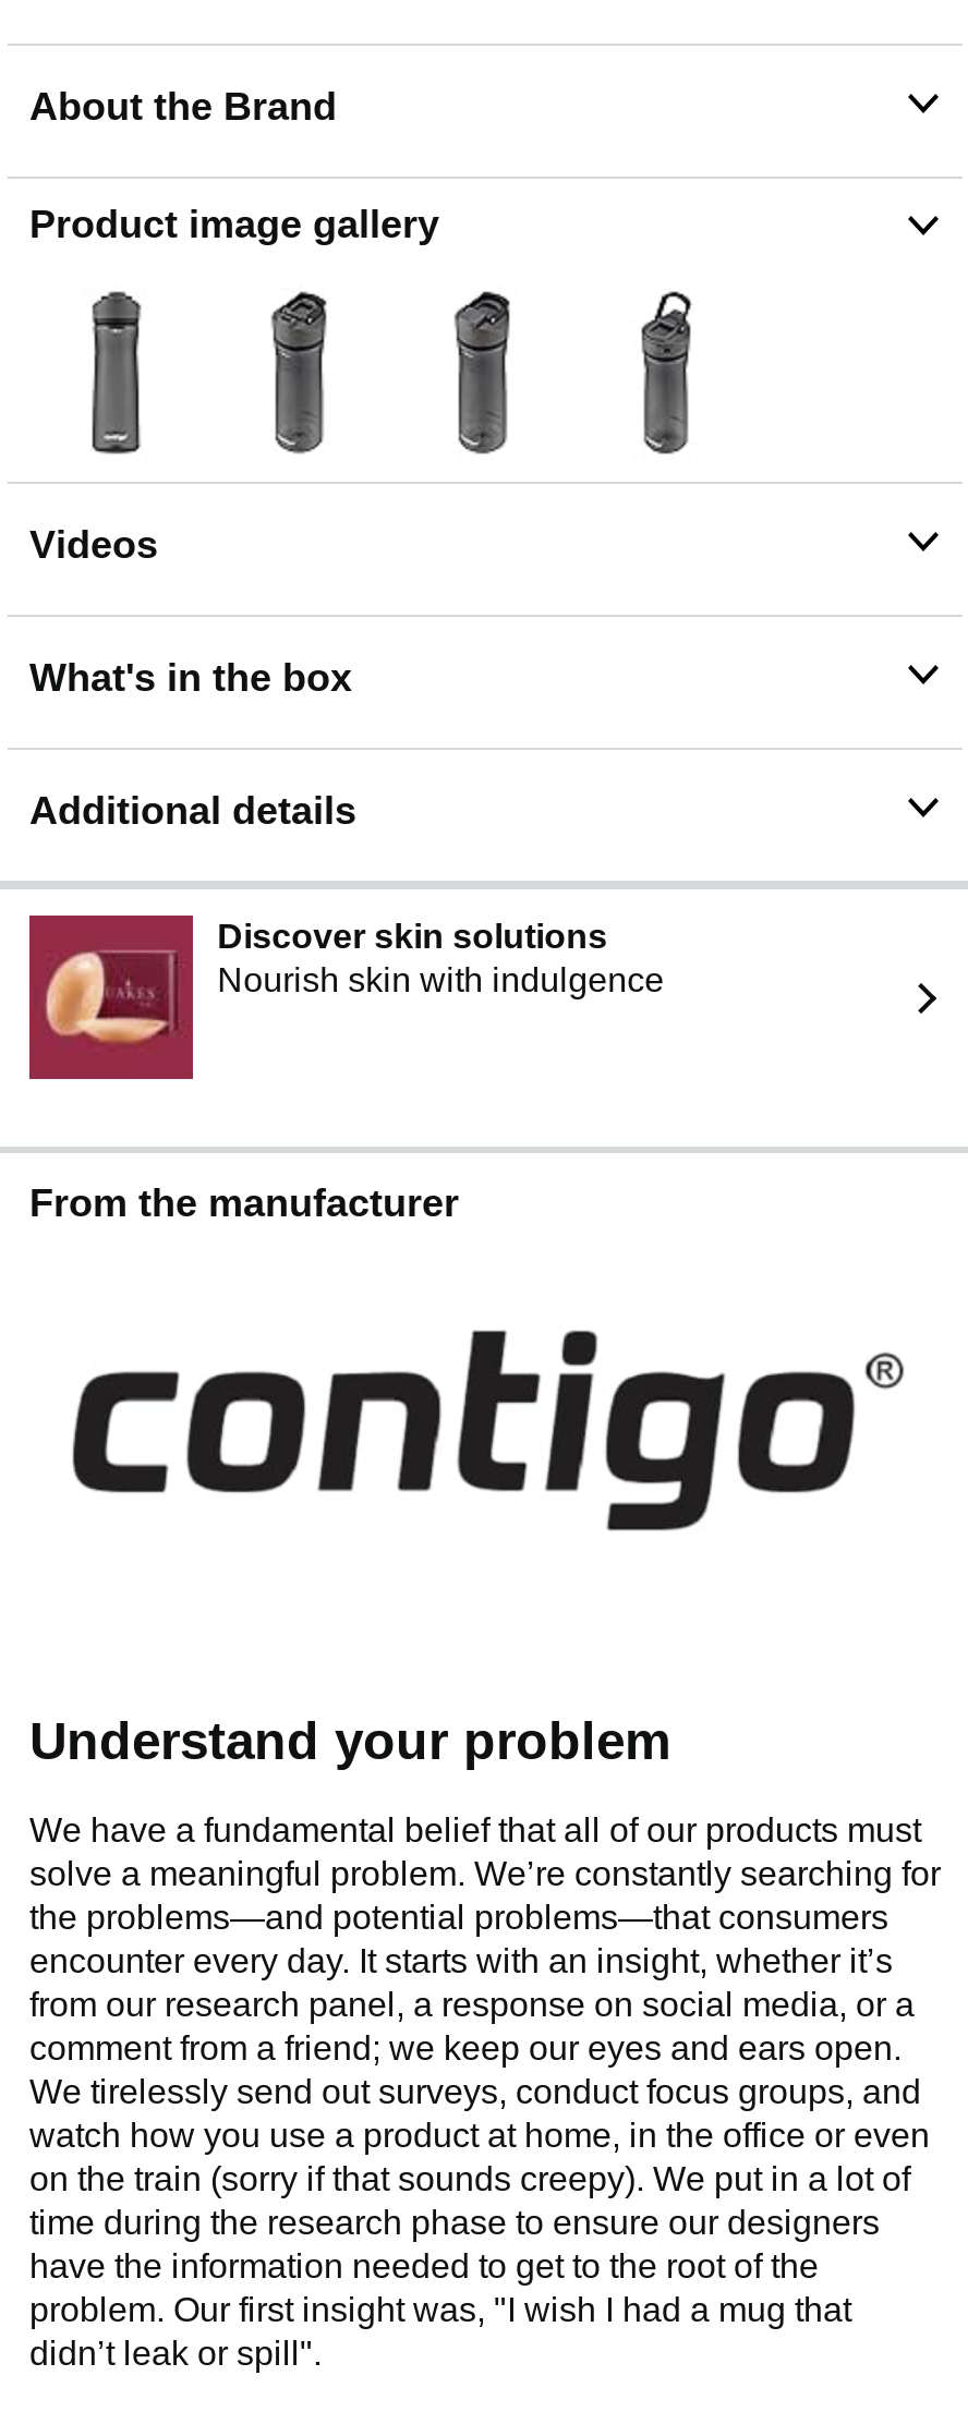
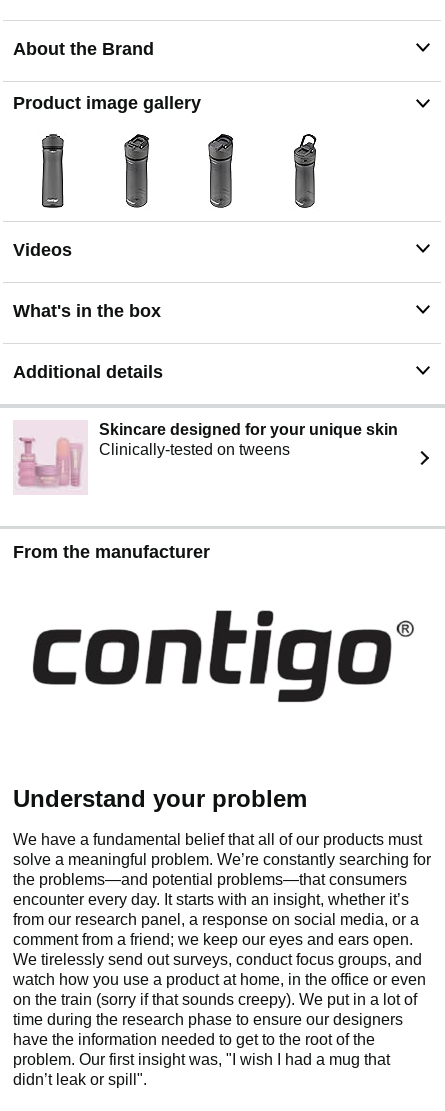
[27,913,664,1081] [image] | Discover skin solutions | Nourish skin with indulgence -> [13,420,398,495] [image] | Skincare designed for your unique skin | Clinically-tested on tweens

